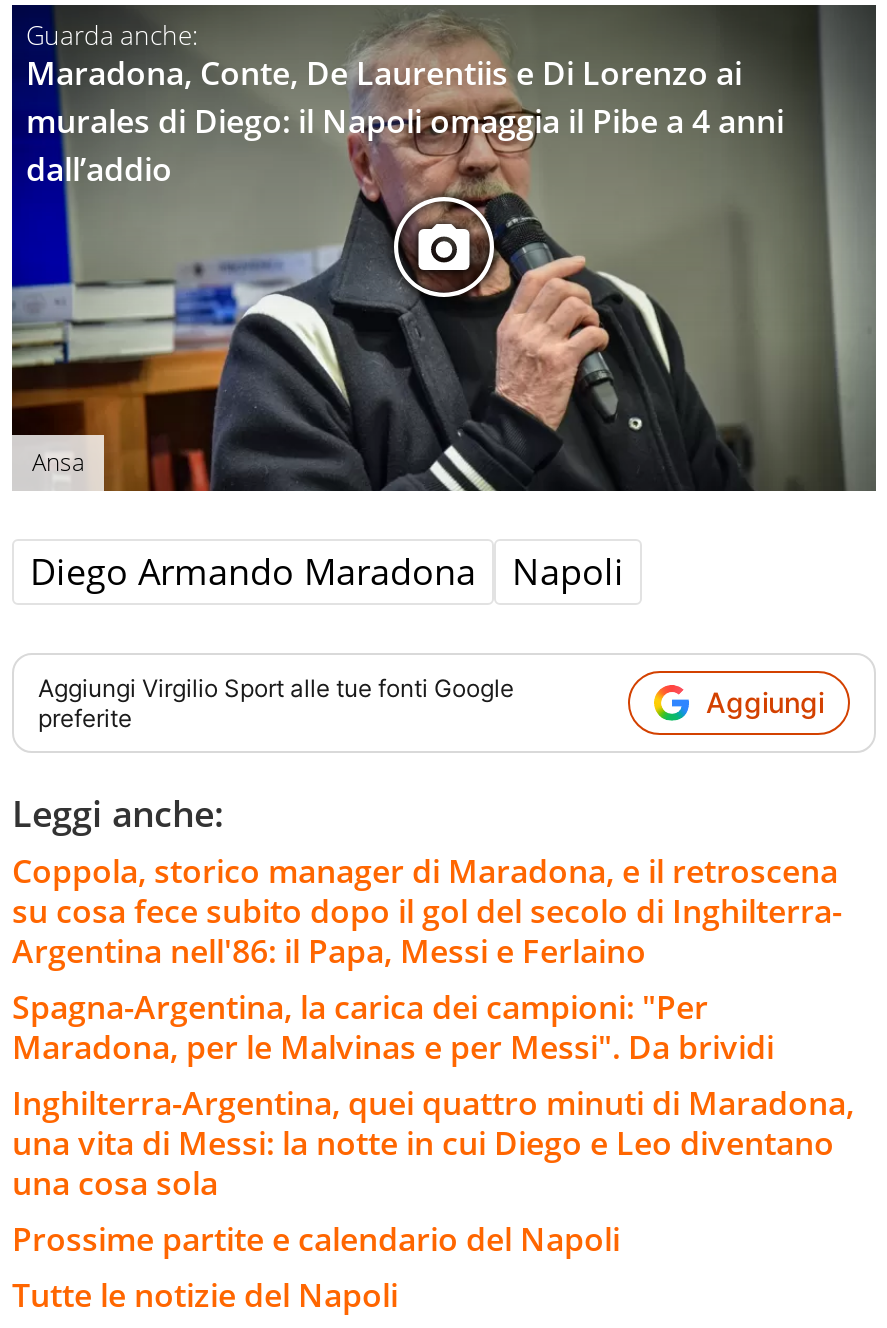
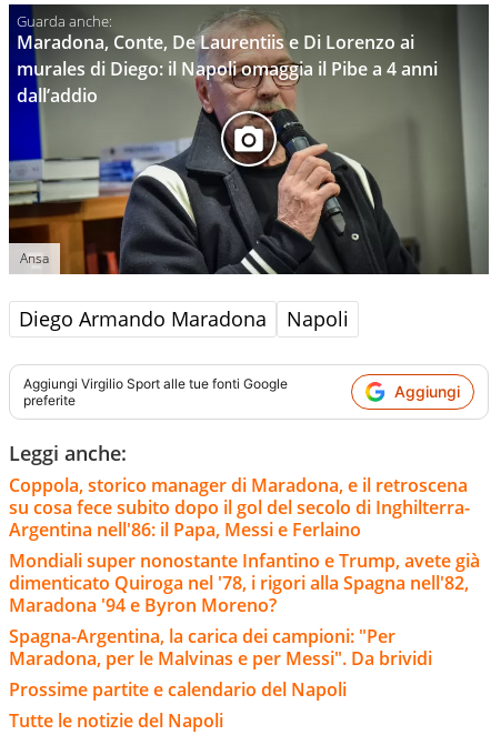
none -> [9,548,480,617] Mondiali super nonostante Infantino e Trump, avete già | dimenticato Quiroga nel '78, i rigori alla Spagna nell'82, | Maradona '94 e Byron Moreno?
moved [12,985,774,1069] -> [9,624,432,670]: Spagna-Argentina, la carica dei campioni: "Per | Maradona, per le Malvinas e per Messi". Da brividi
[12,1081,854,1205] Inghilterra-Argentina, quei quattro minuti di Maradona, | una vita di Messi: la notte in cui Diego e Leo diventano | una cosa sola -> none

